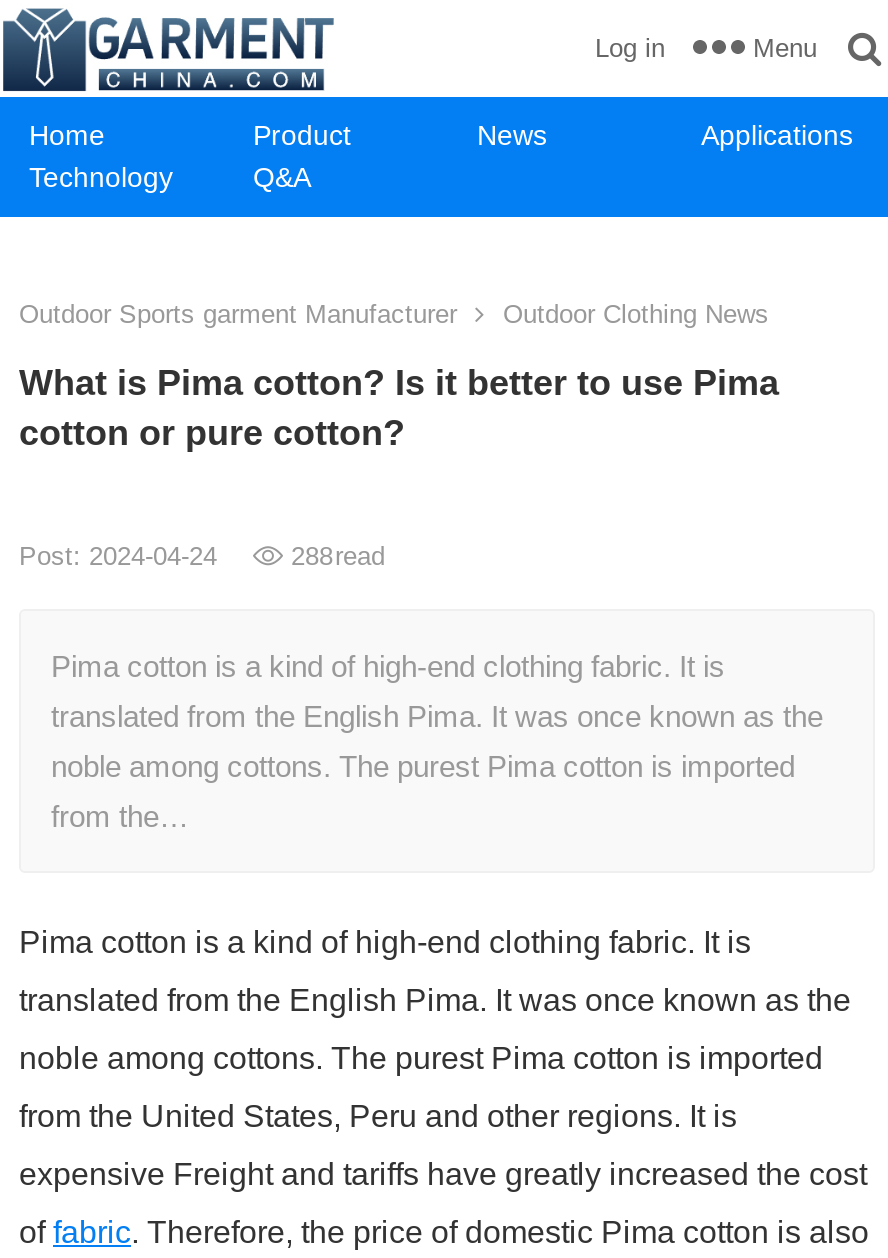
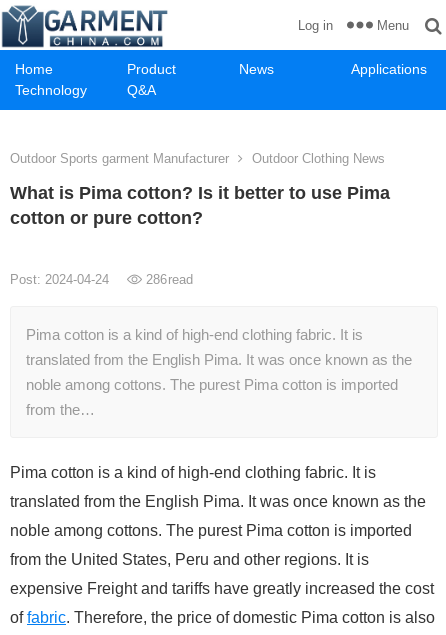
[19,541,385,571] Post: 2024-04-24 288read -> [10,272,193,287] Post: 2024-04-24 286read

